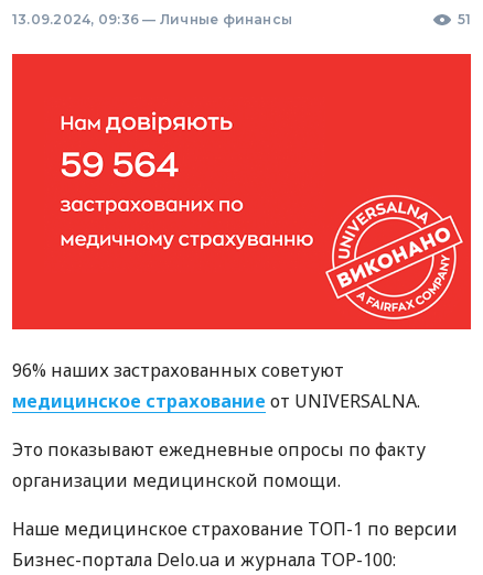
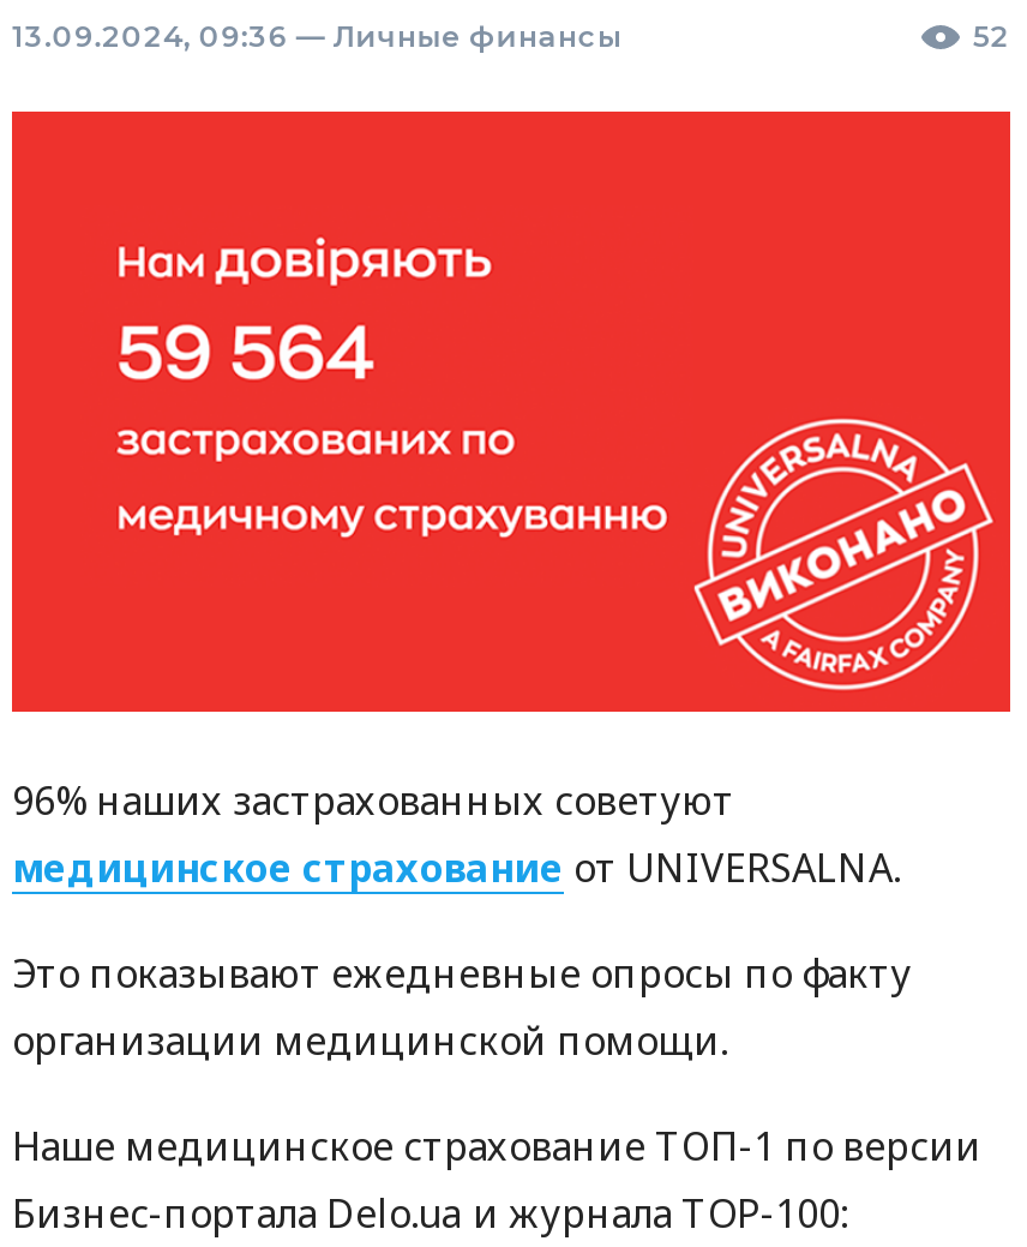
[457,11,471,28] 51 -> [973,18,1010,54] 52

